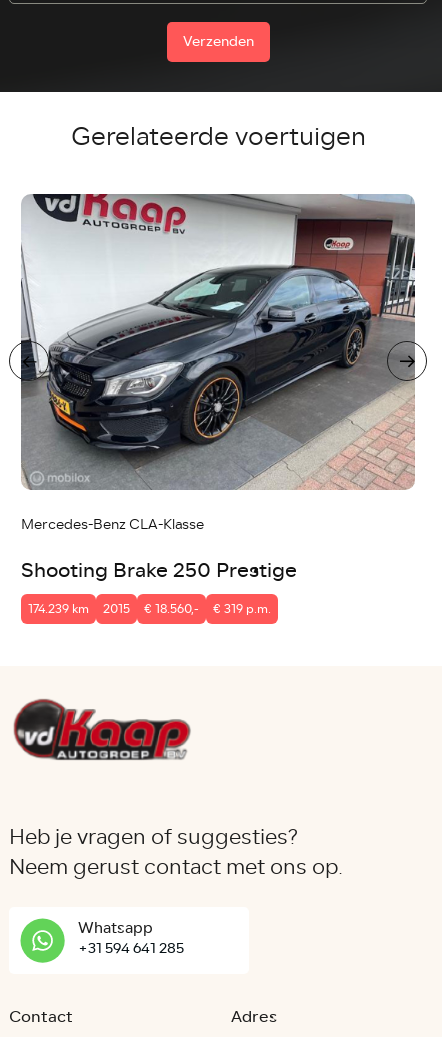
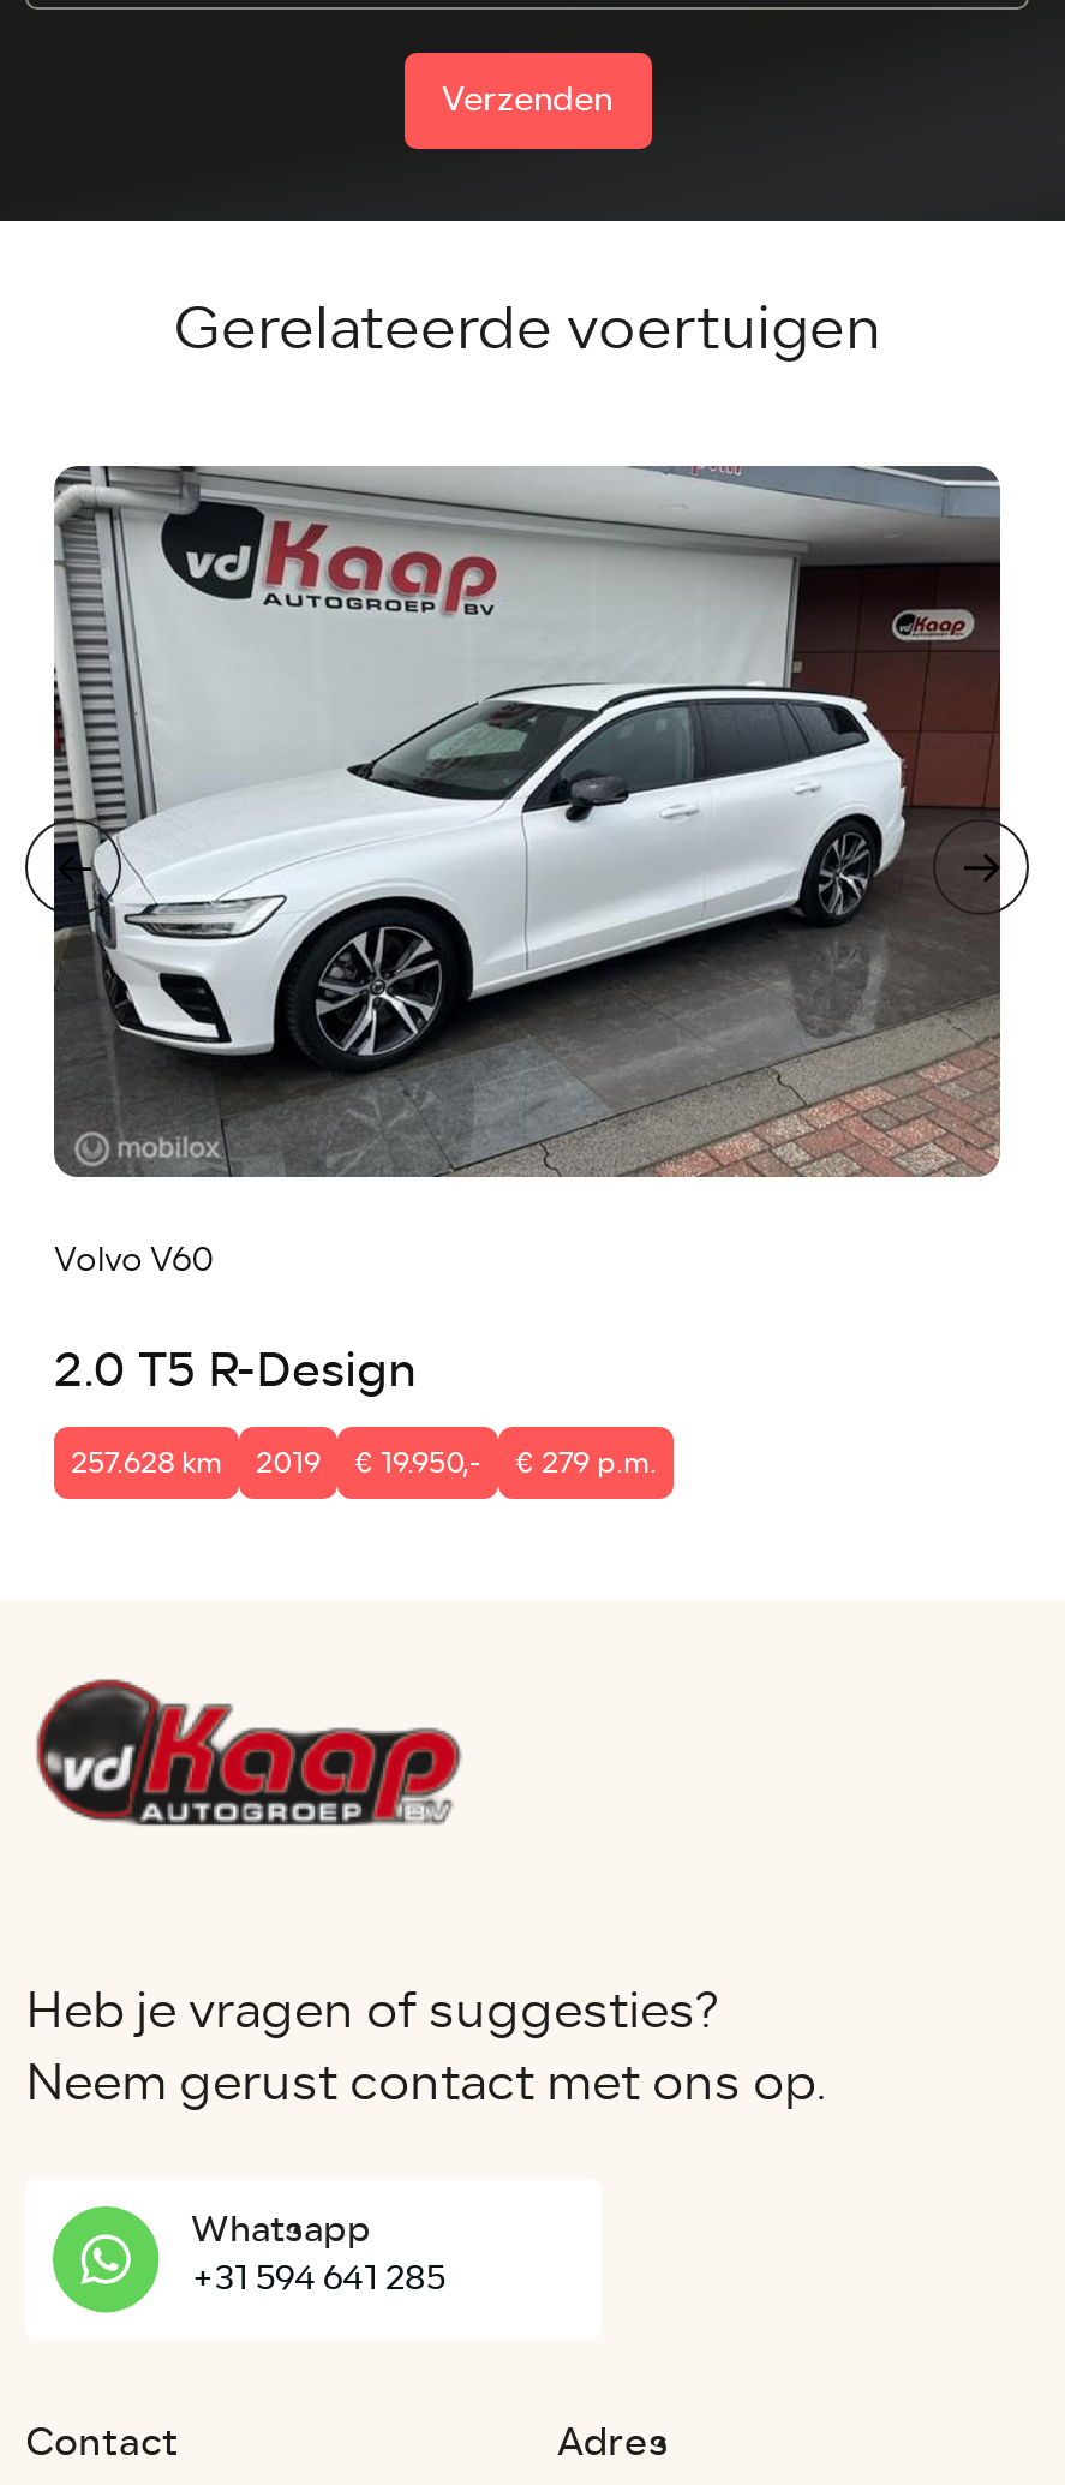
[21,193,416,534] [image] | Mercedes-Benz CLA-Klasse -> [54,466,1003,1284] [image] | Volvo V60
[21,554,297,585] Shooting Brake 250 Prestige -> [54,1332,417,1406] 2.0 T5 R-Design
[28,599,271,617] 174.239 km | 2015 | € 18.560,- | € 319 p.m. -> [71,1440,657,1483] 257.628 km | 2019 | € 19.950,- | € 279 p.m.

